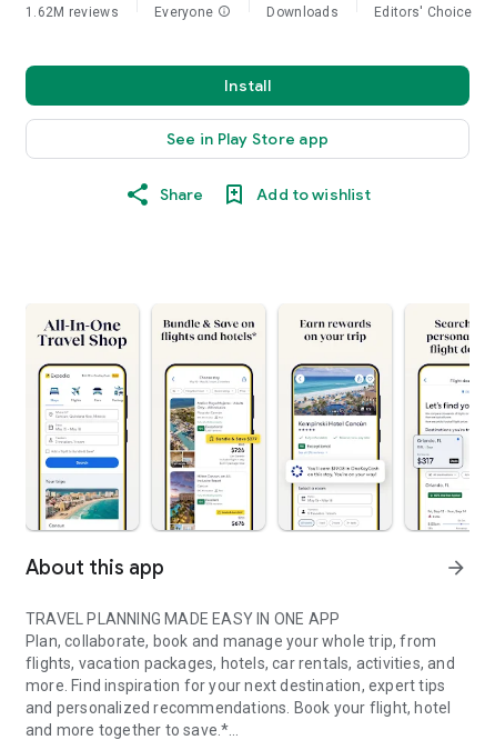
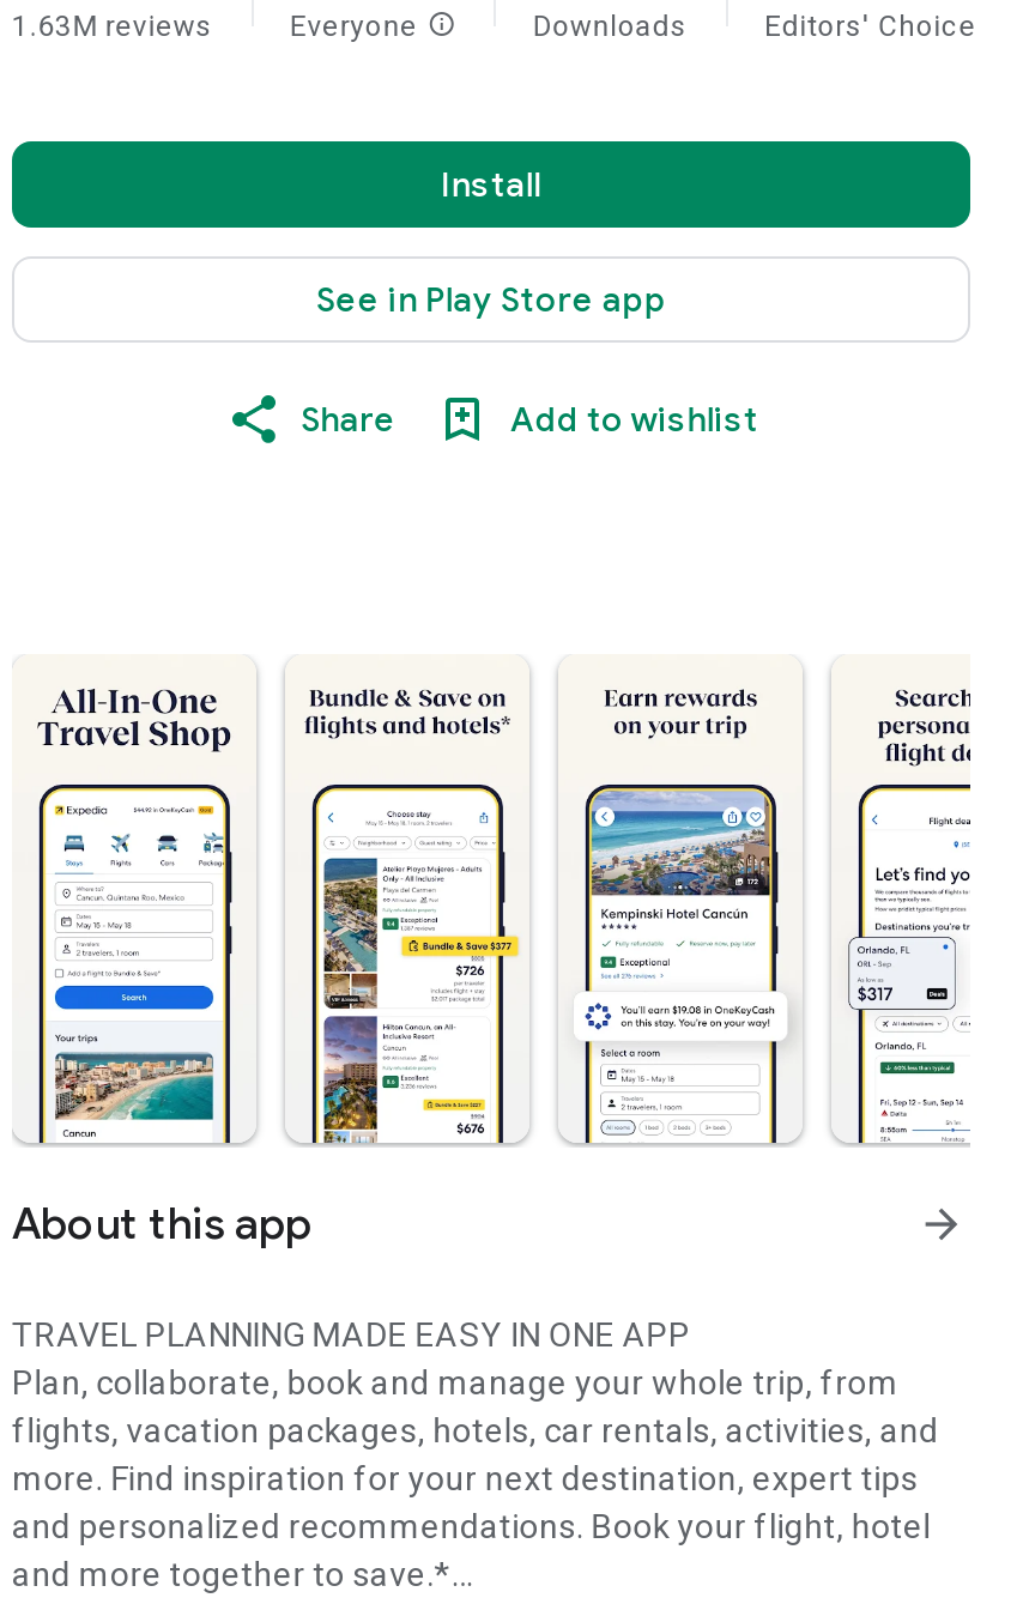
[26,4,119,20] 1.62M reviews -> [12,10,213,43] 1.63M reviews

